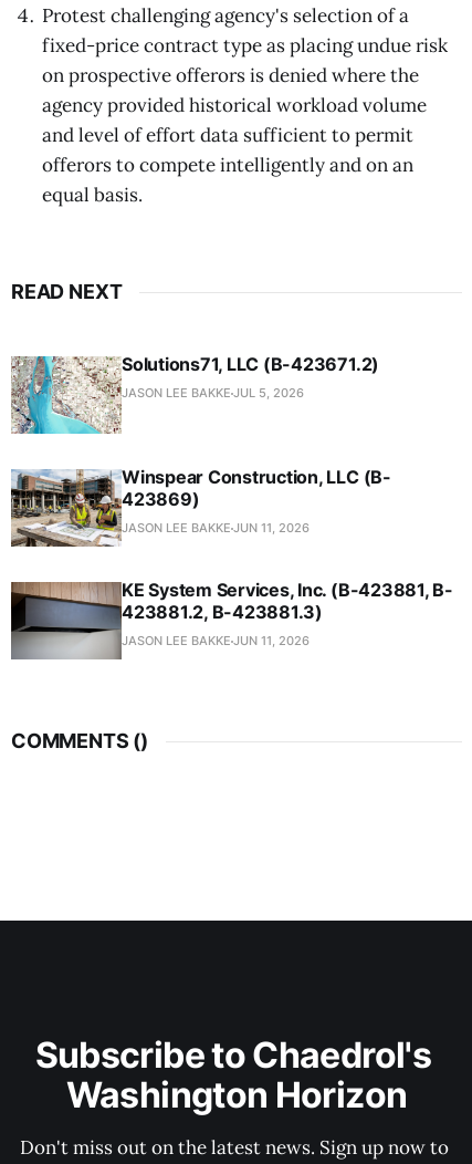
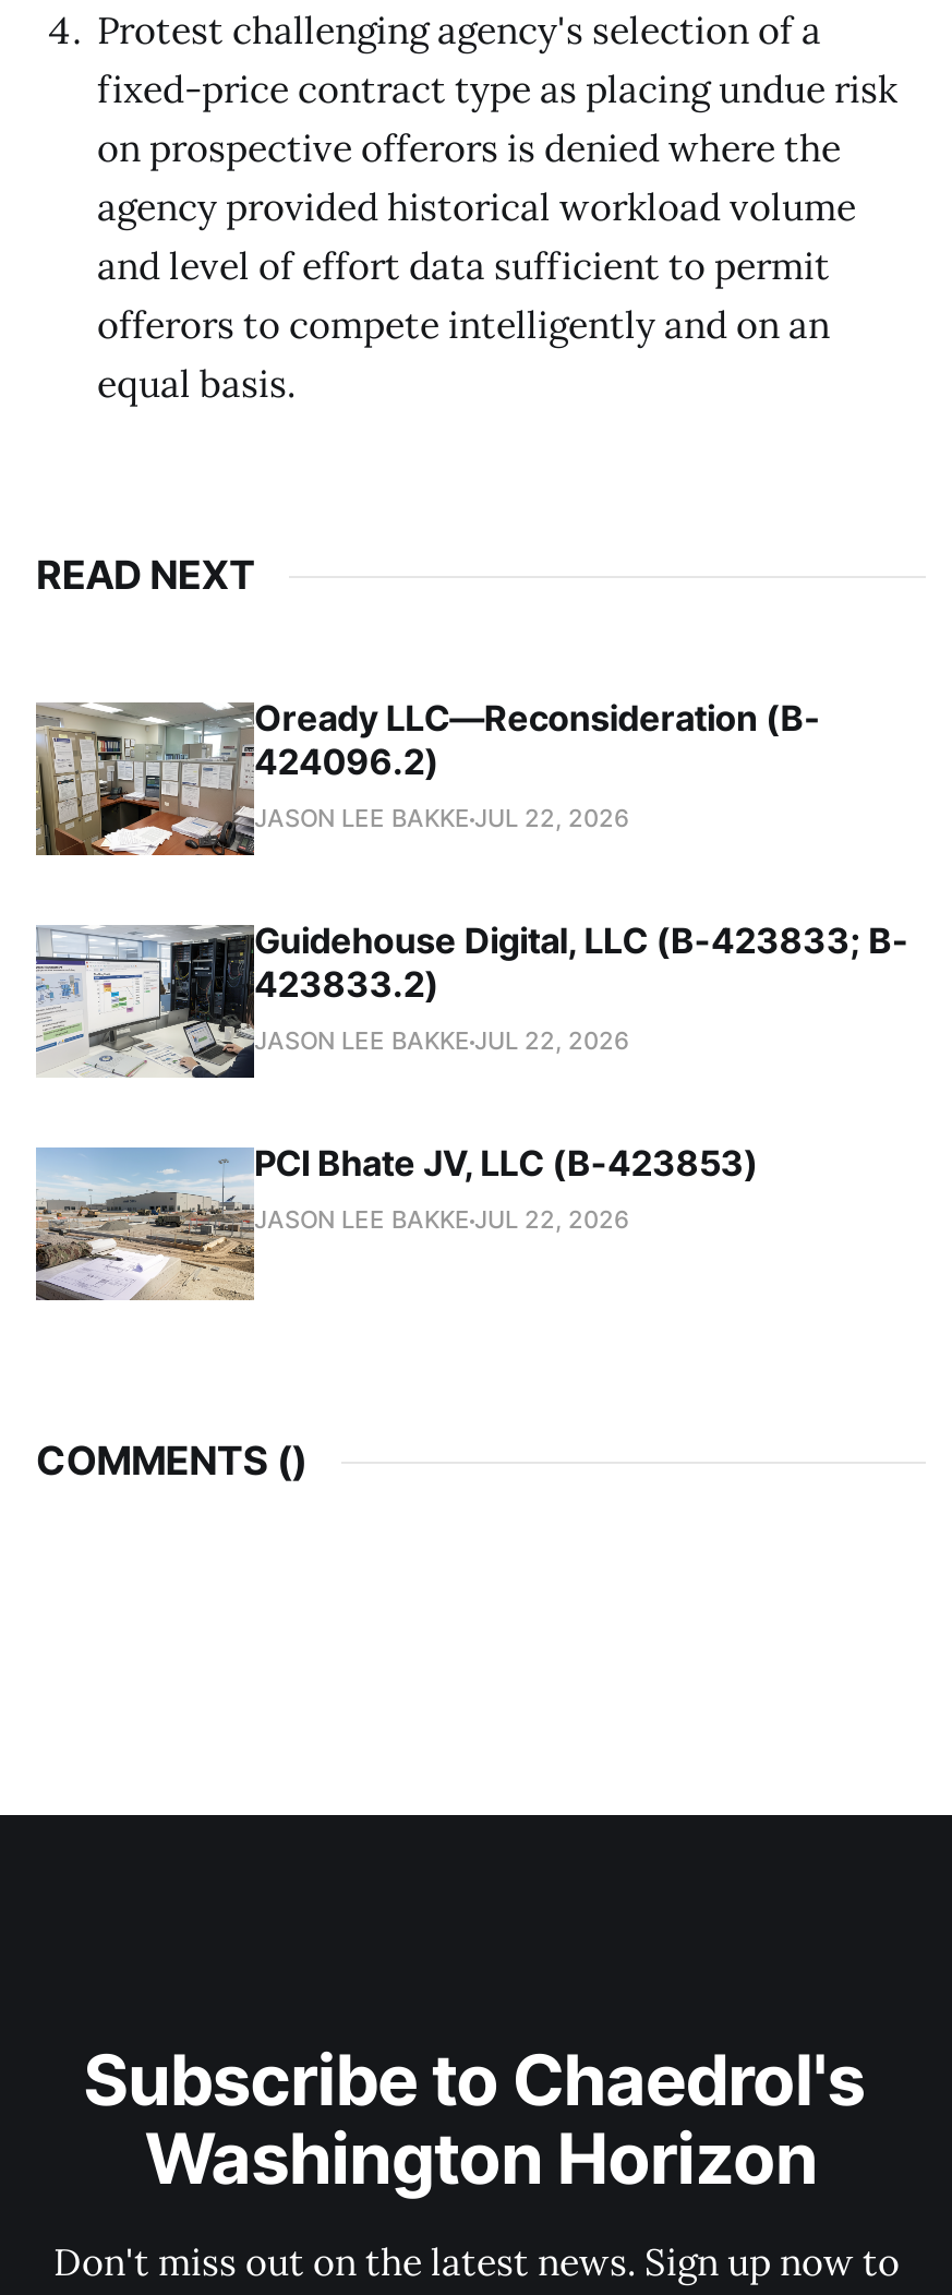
[11,354,379,435] [image] | Solutions71, LLC (B-423671.2) | JASON LEE BAKKE JUL 5, 2026 -> [36,697,821,857] [image] | Oready LLC—Reconsideration (B- | 424096.2) | JASON LEE BAKKE JUL 22, 2026
[10,466,391,548] [image] | Winspear Construction, LLC (B- | 423869) | JASON LEE BAKKE JUN 11, 2026 -> [36,920,909,1080] [image] | Guidehouse Digital, LLC (B-423833; B- | 423833.2) | JASON LEE BAKKE JUL 22, 2026
[10,579,453,659] [image] | KE System Services, Inc. (B-423881, B- | 423881.2, B-423881.3) | JASON LEE BAKKE JUN 11, 2026 -> [36,1142,759,1300] [image] | PCI Bhate JV, LLC (B-423853) | JASON LEE BAKKE JUL 22, 2026

